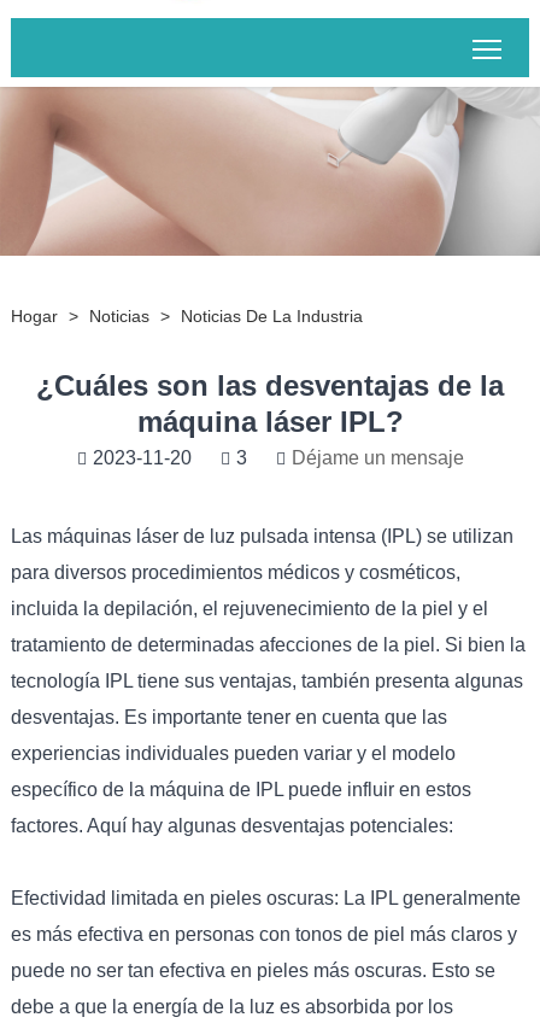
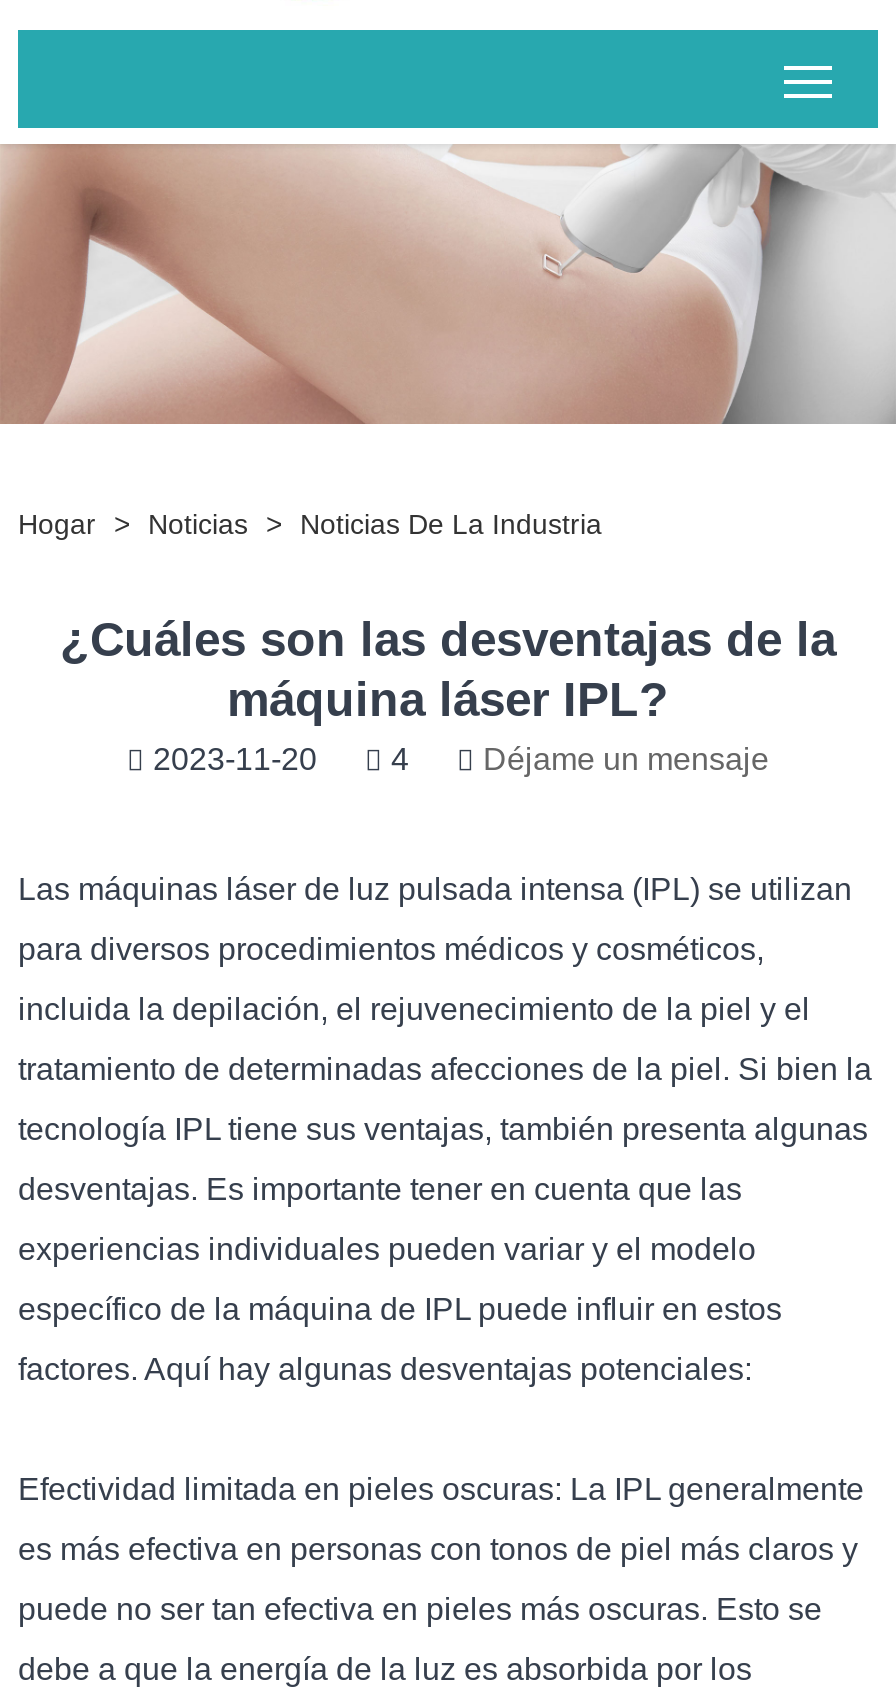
[92,448,246,468] 2023-11-20 3 -> [153,742,409,776] 2023-11-20 4

